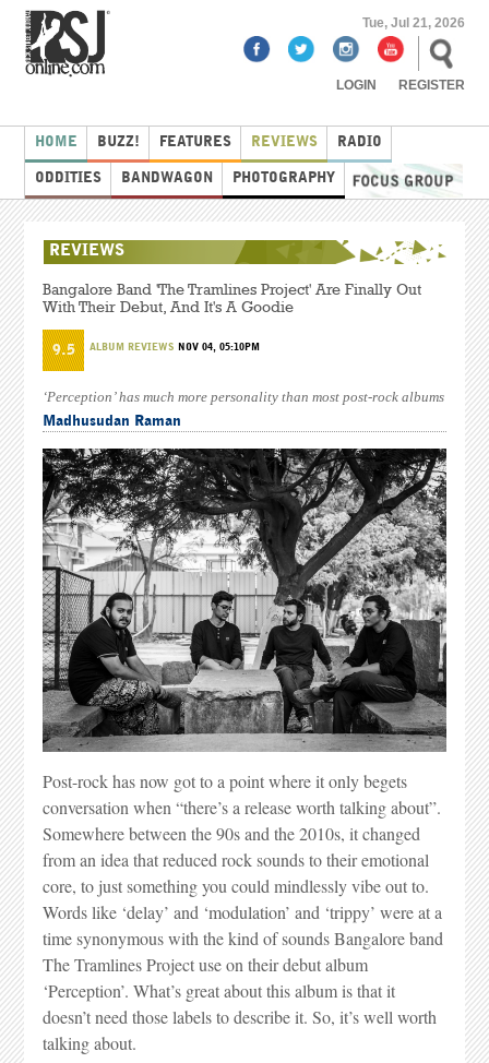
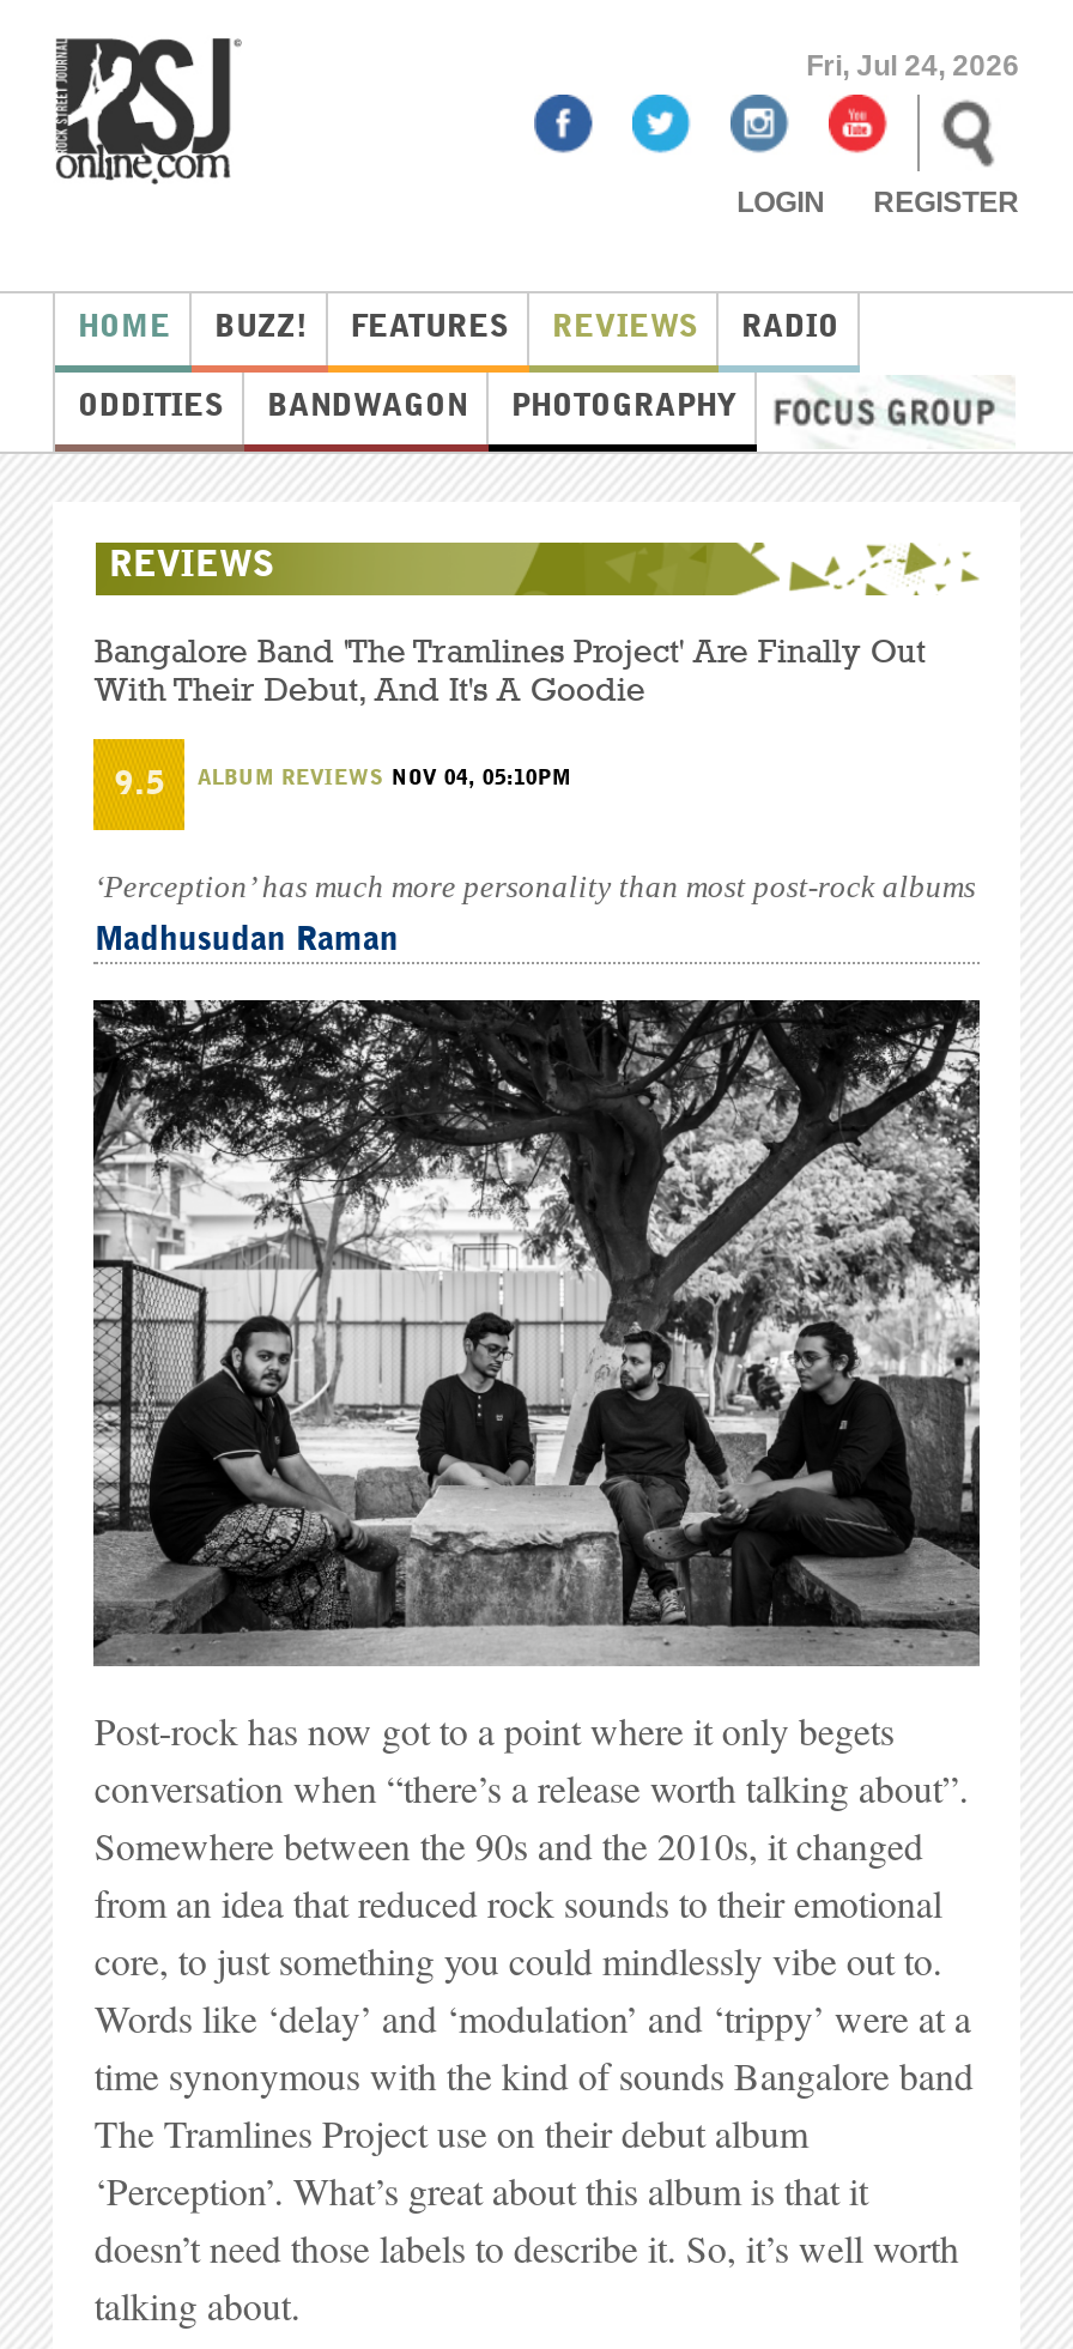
[362,15,465,30] Tue, Jul 21, 2026 -> [806,48,1019,82] Fri, Jul 24, 2026

